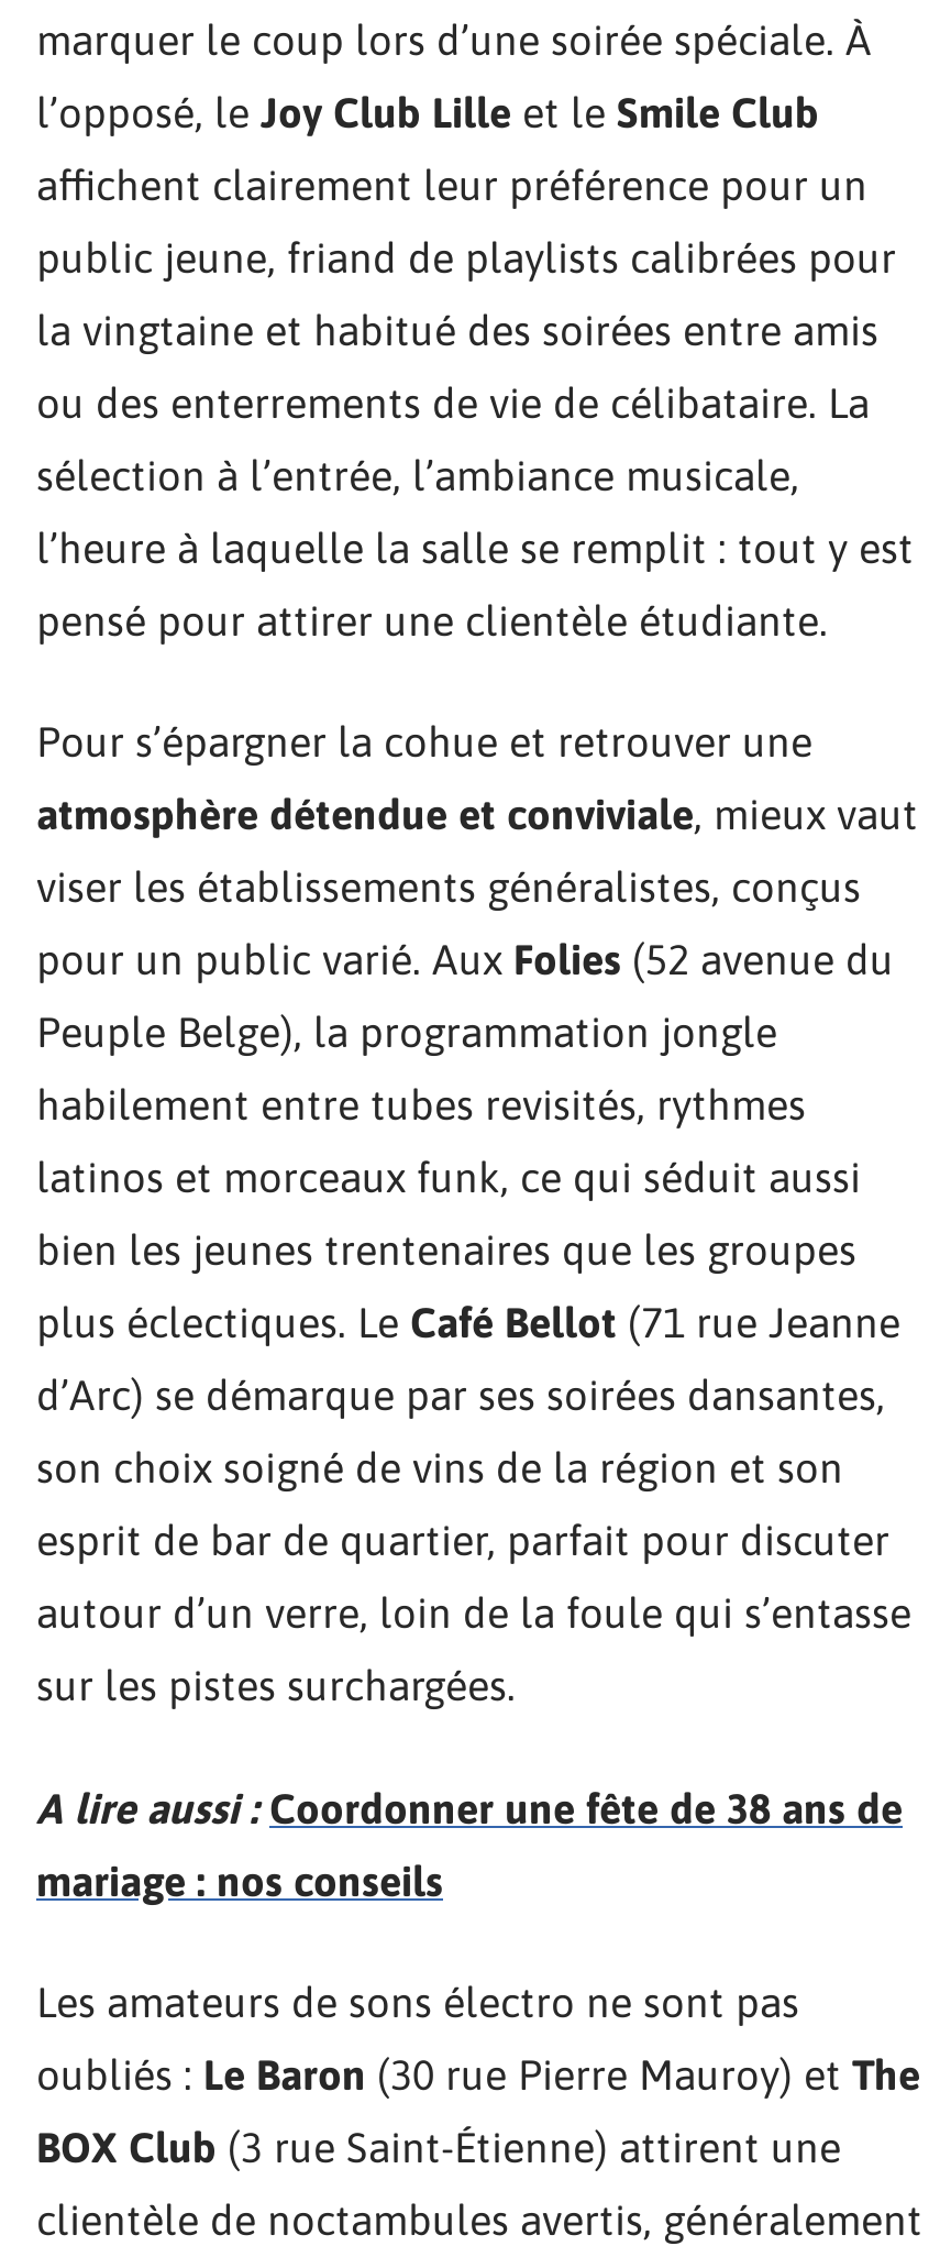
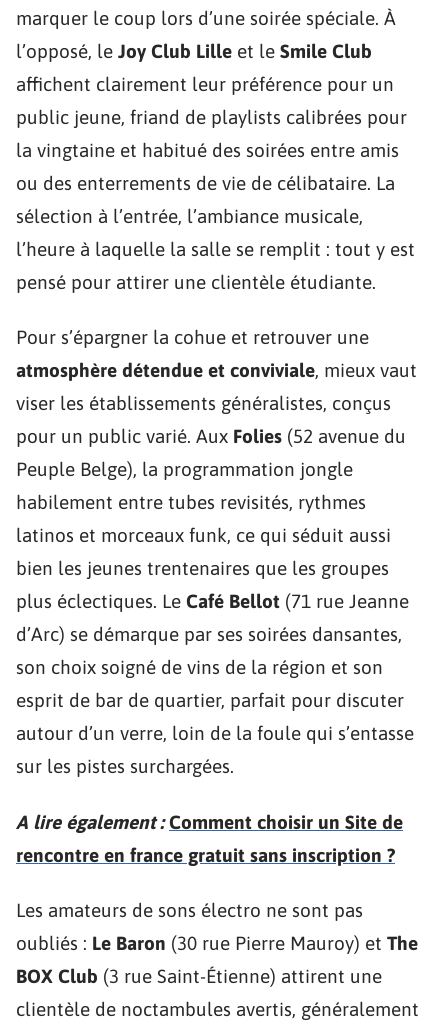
[36,1783,903,1831] A lire aussi : Coordonner une fête de 38 ans de -> [16,810,403,832] A lire également : Comment choisir un Site de
[36,1856,443,1904] mariage : nos conseils -> [16,843,395,865] rencontre en france gratuit sans inscription ?

